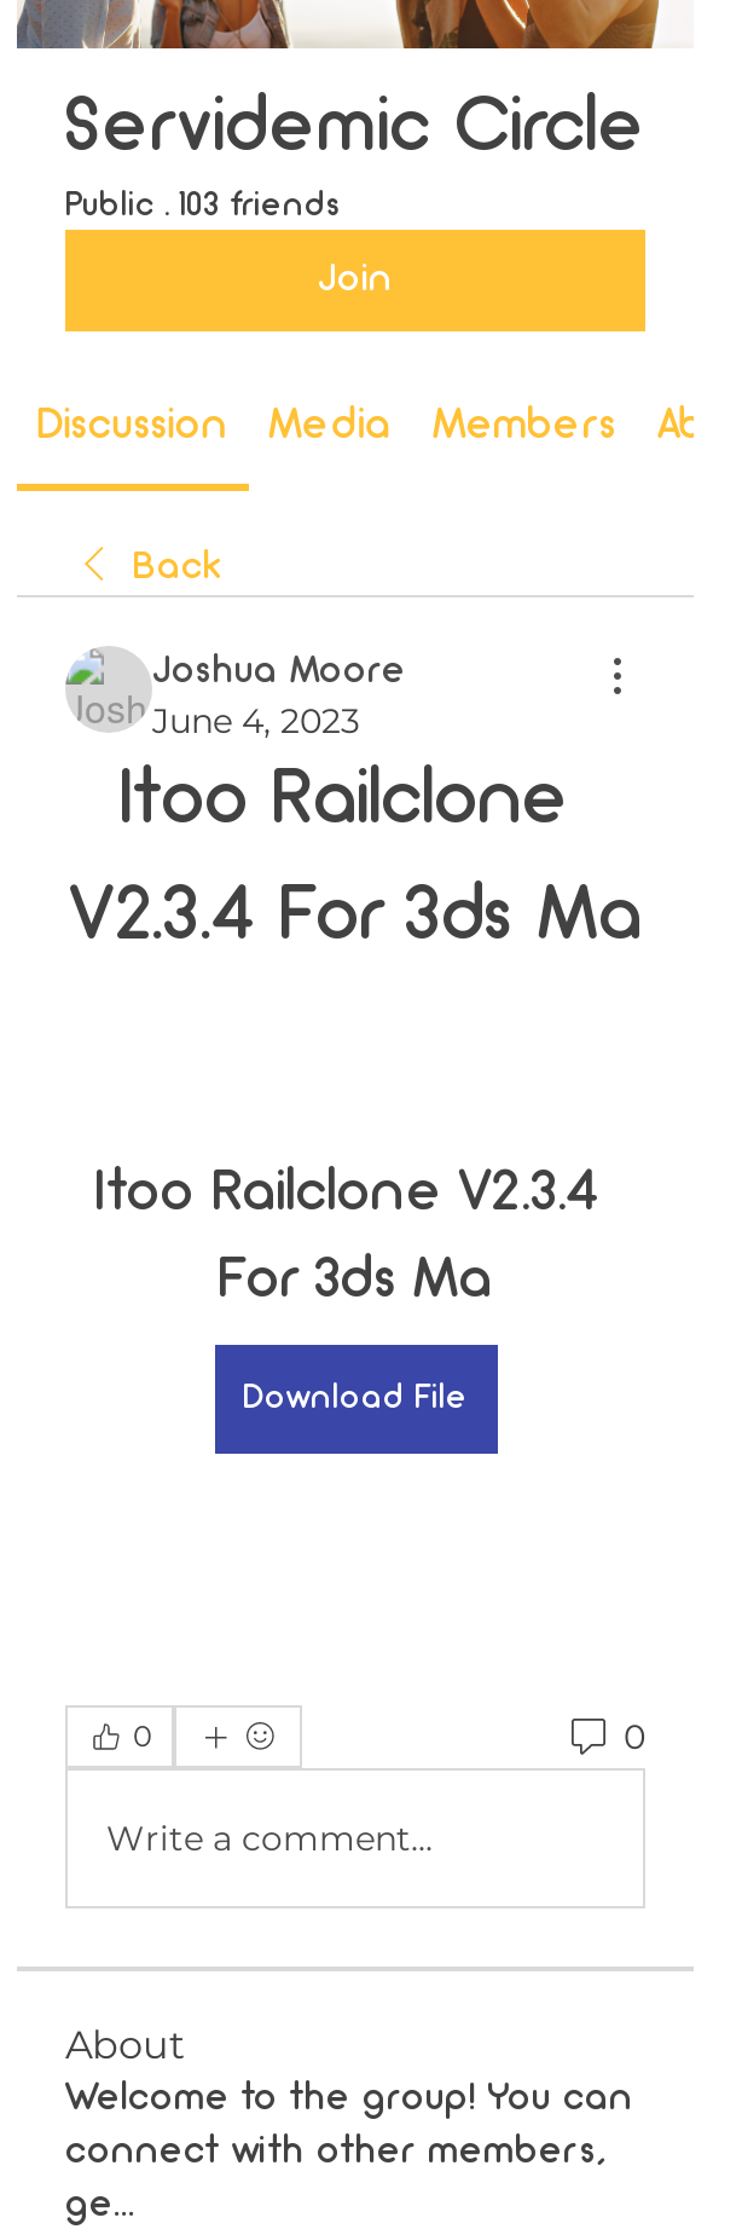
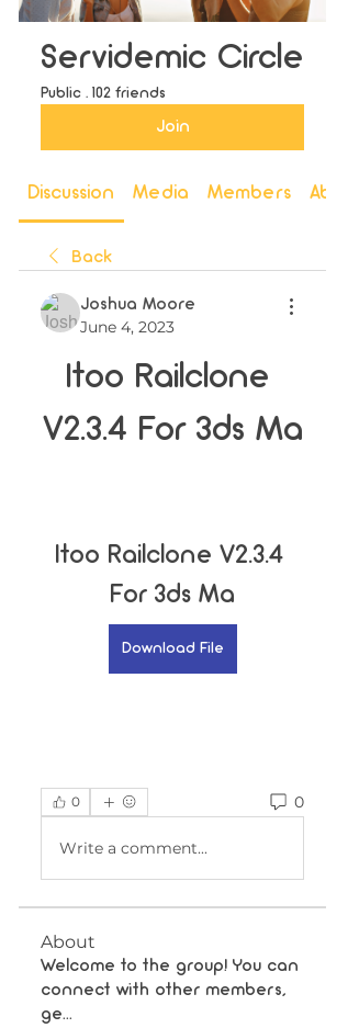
[65,189,341,225] Public 103 friends -> [41,86,166,102] Public 102 friends

